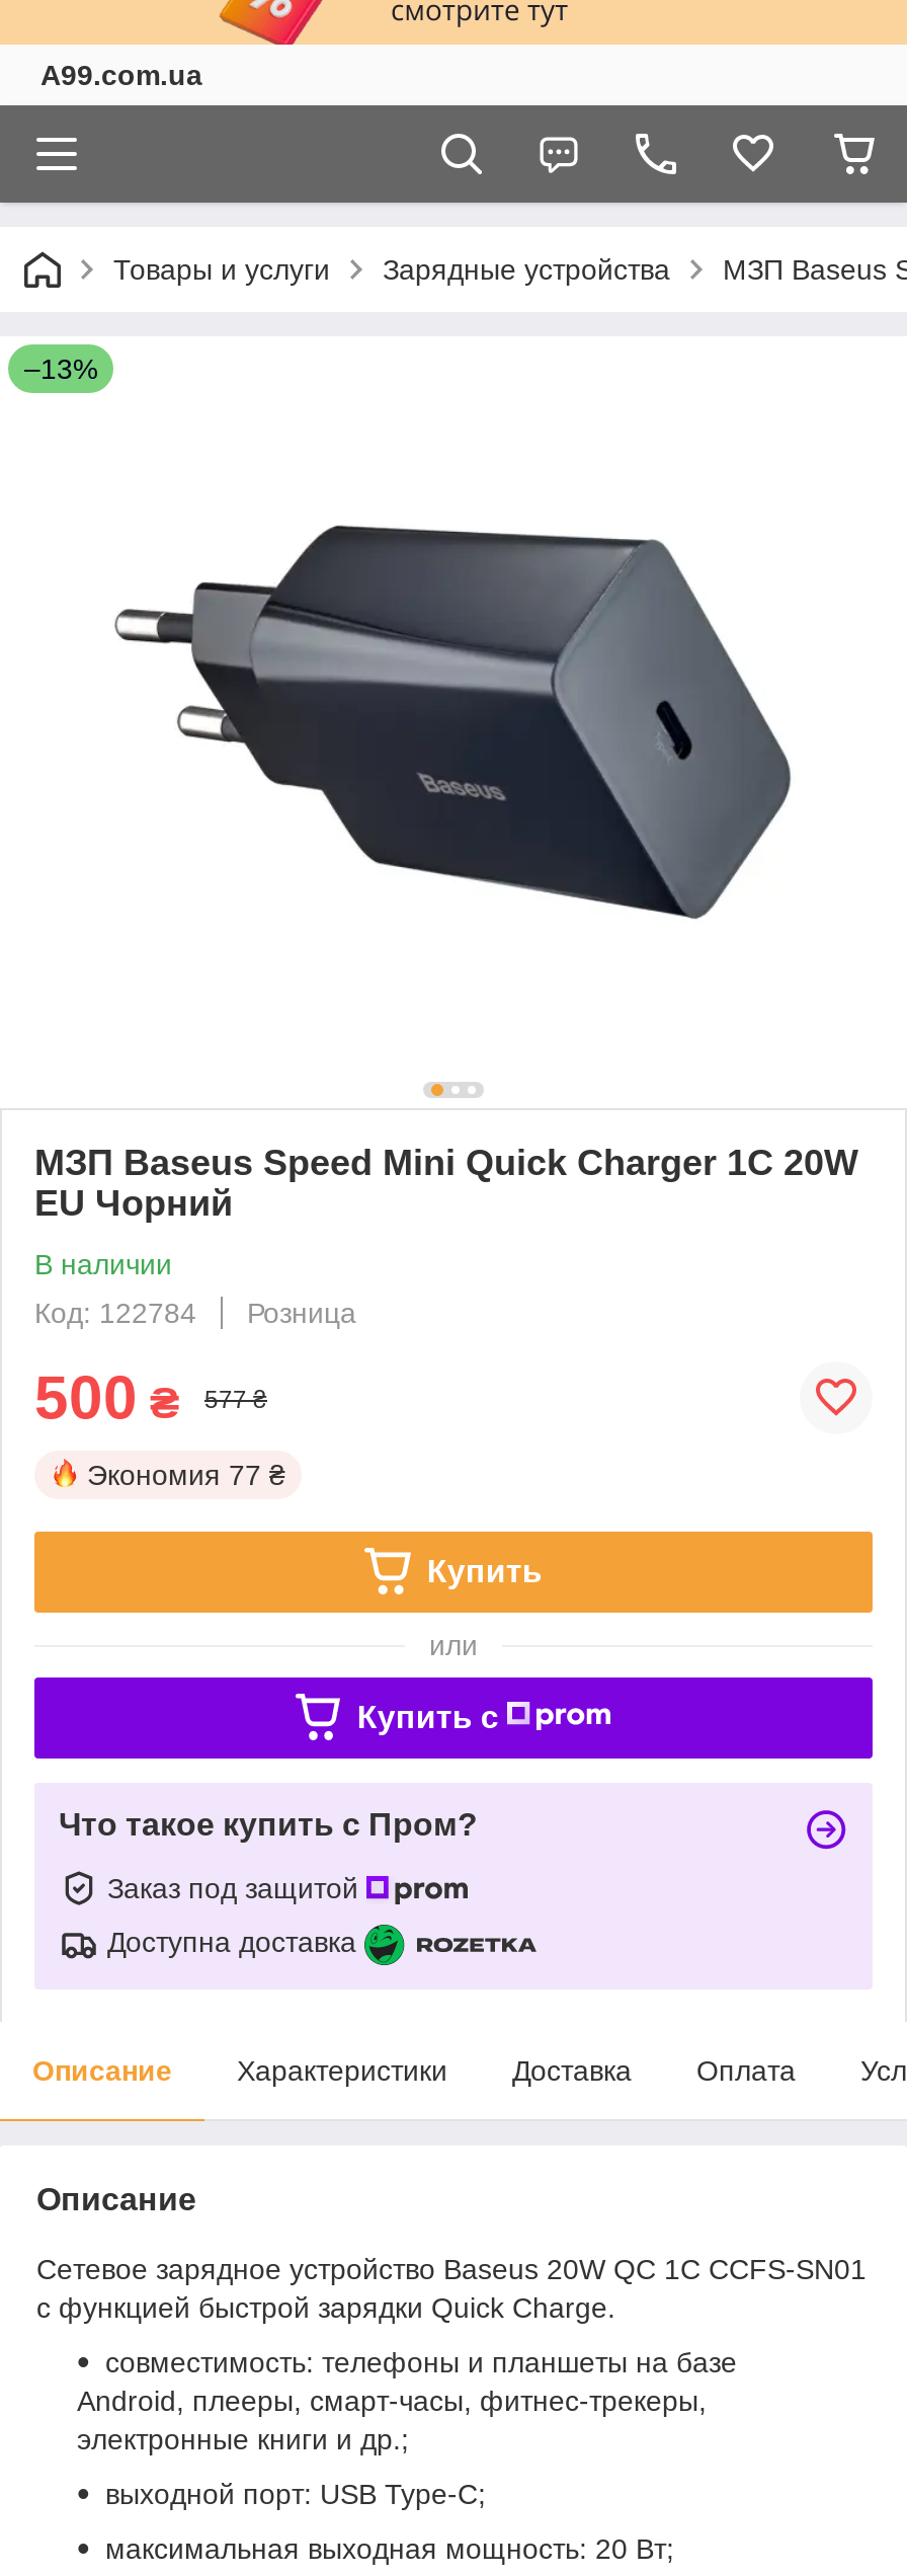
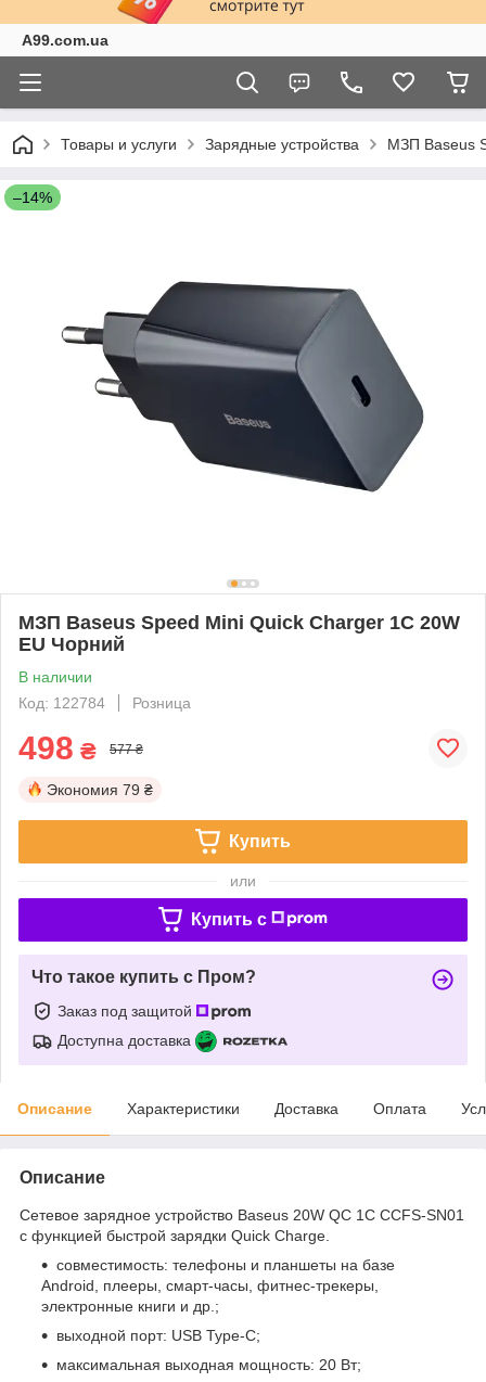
[24,353,97,385] –13% -> [13,189,52,206] –14%
[34,1363,180,1430] 500 ₴ -> [18,730,97,766] 498 ₴
[87,1458,285,1491] Экономия 77 ₴ -> [47,781,153,798] Экономия 79 ₴

